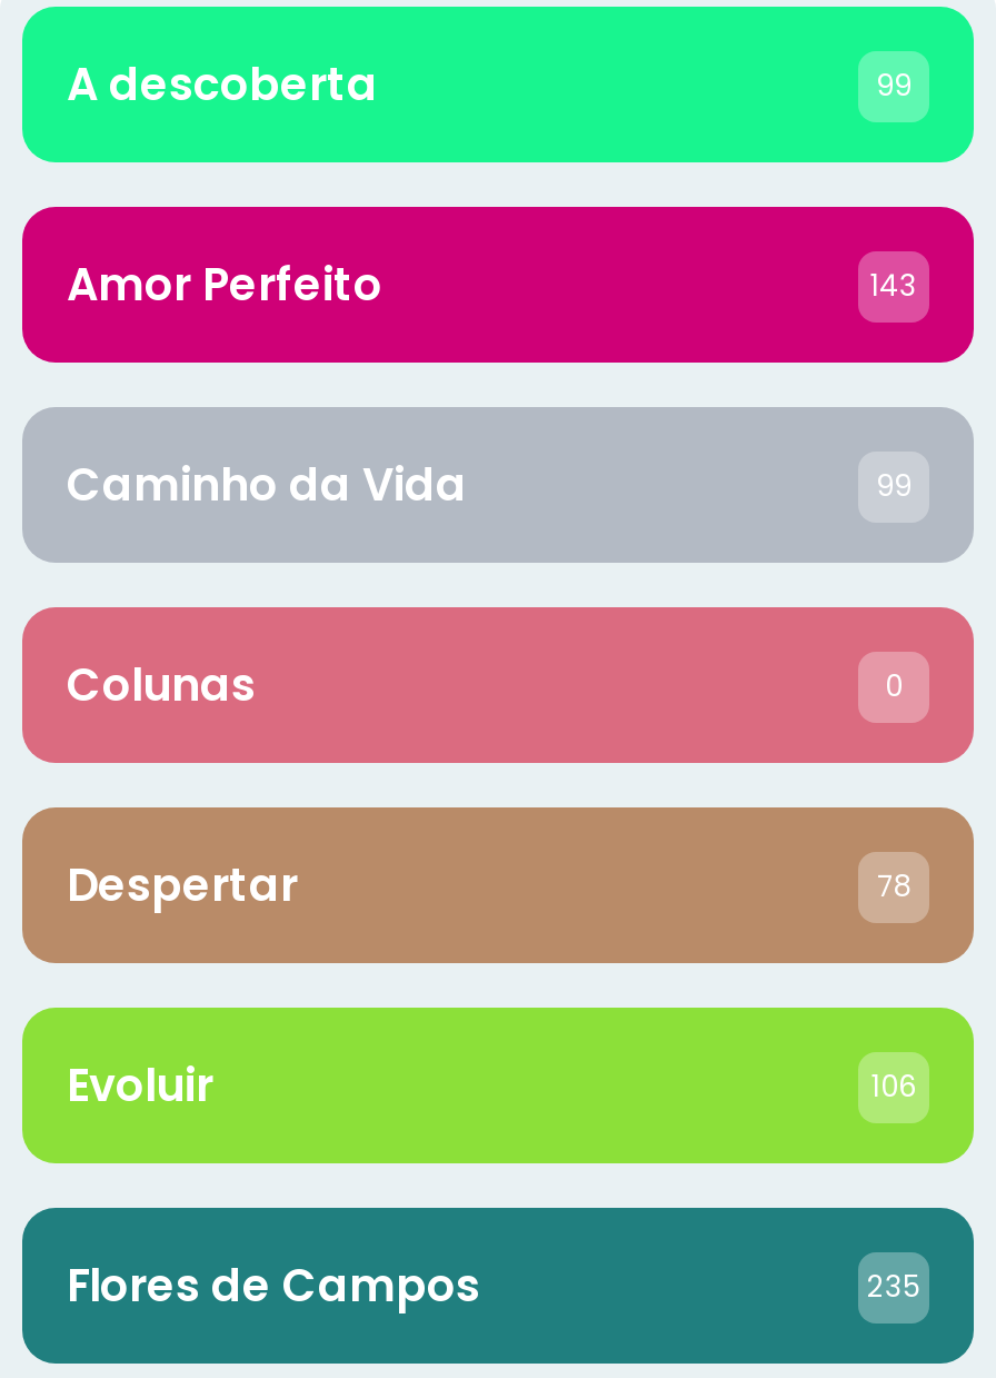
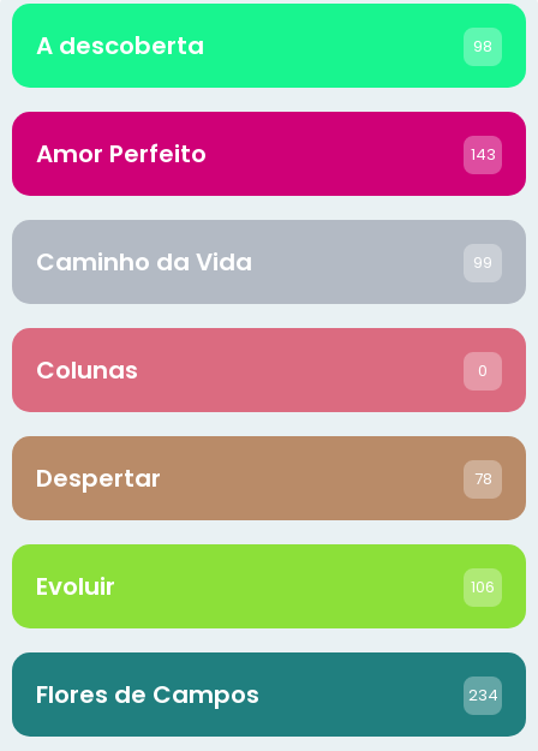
[876,66,912,108] 99 -> [473,35,492,58] 98
[867,1267,920,1309] 235 -> [468,684,498,707] 234

